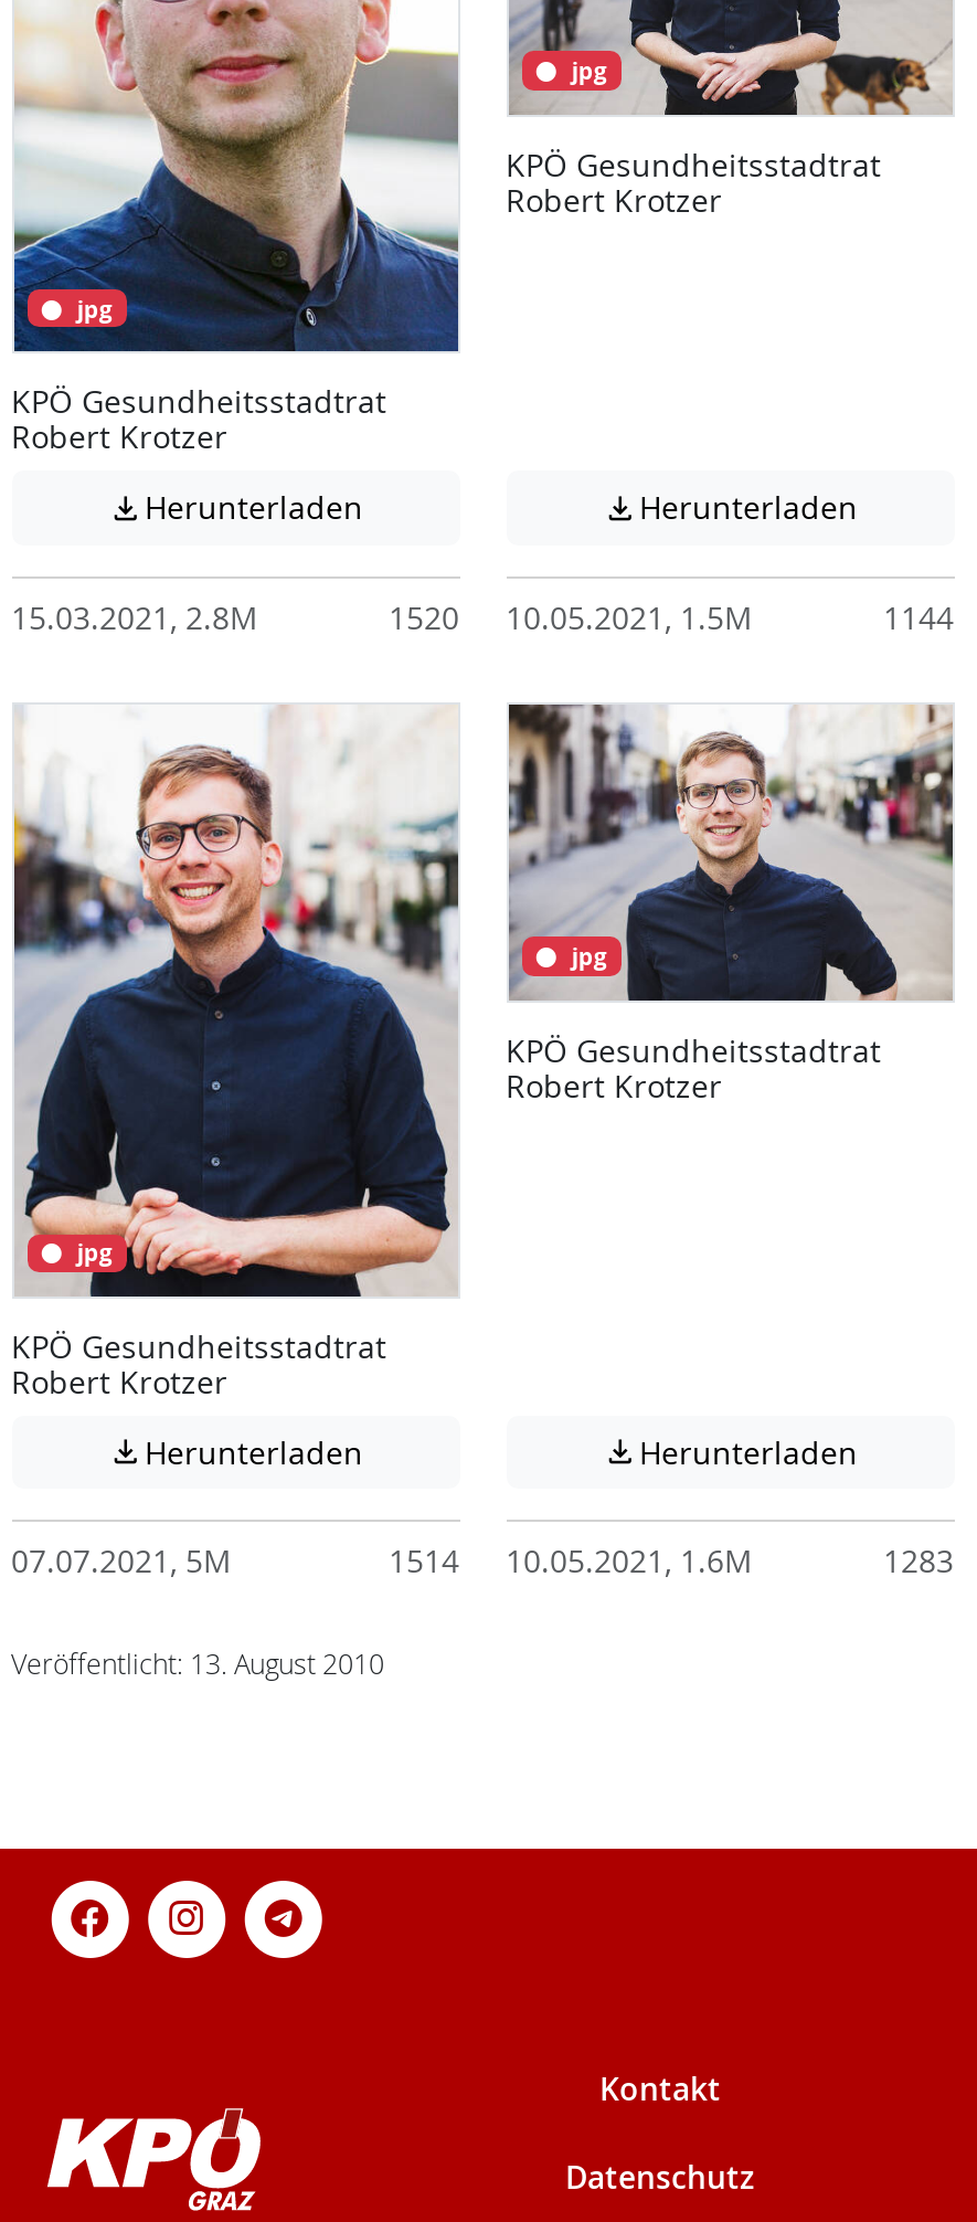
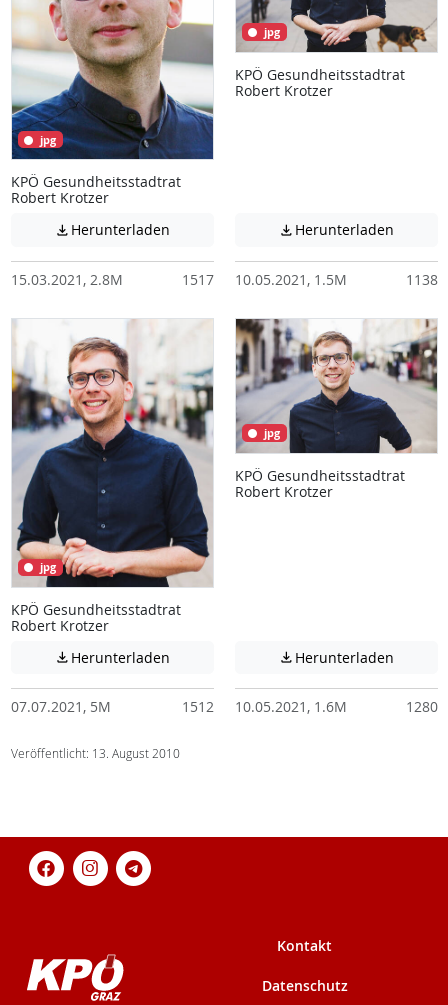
[389,596,753,638] 1520 10.05.2021, 1.5M -> [181,270,346,289] 1517 10.05.2021, 1.5M
[883,596,954,638] 1144 -> [405,270,437,289] 1138
[389,1541,753,1583] 1514 10.05.2021, 1.6M -> [181,697,346,716] 1512 10.05.2021, 1.6M
[883,1541,954,1583] 1283 -> [405,697,437,716] 1280

